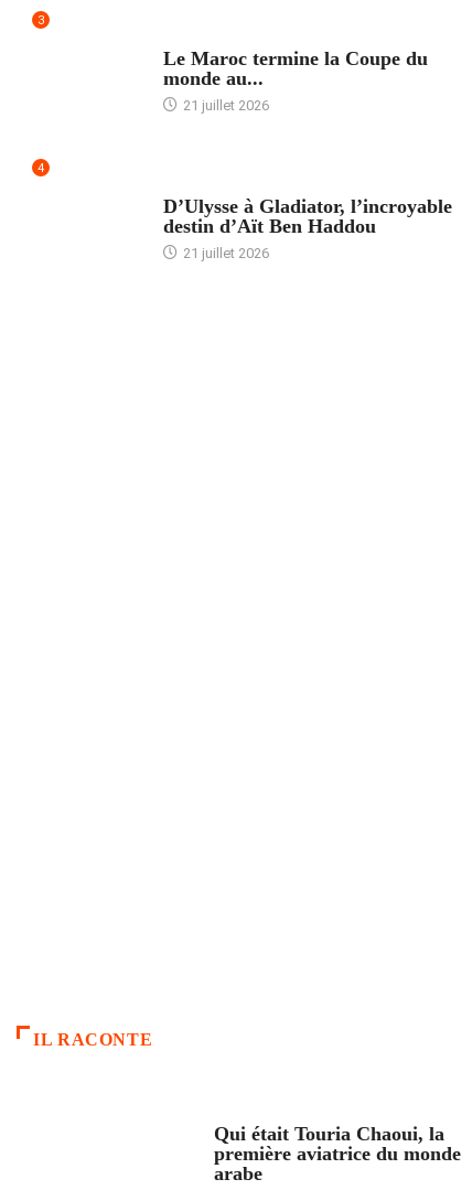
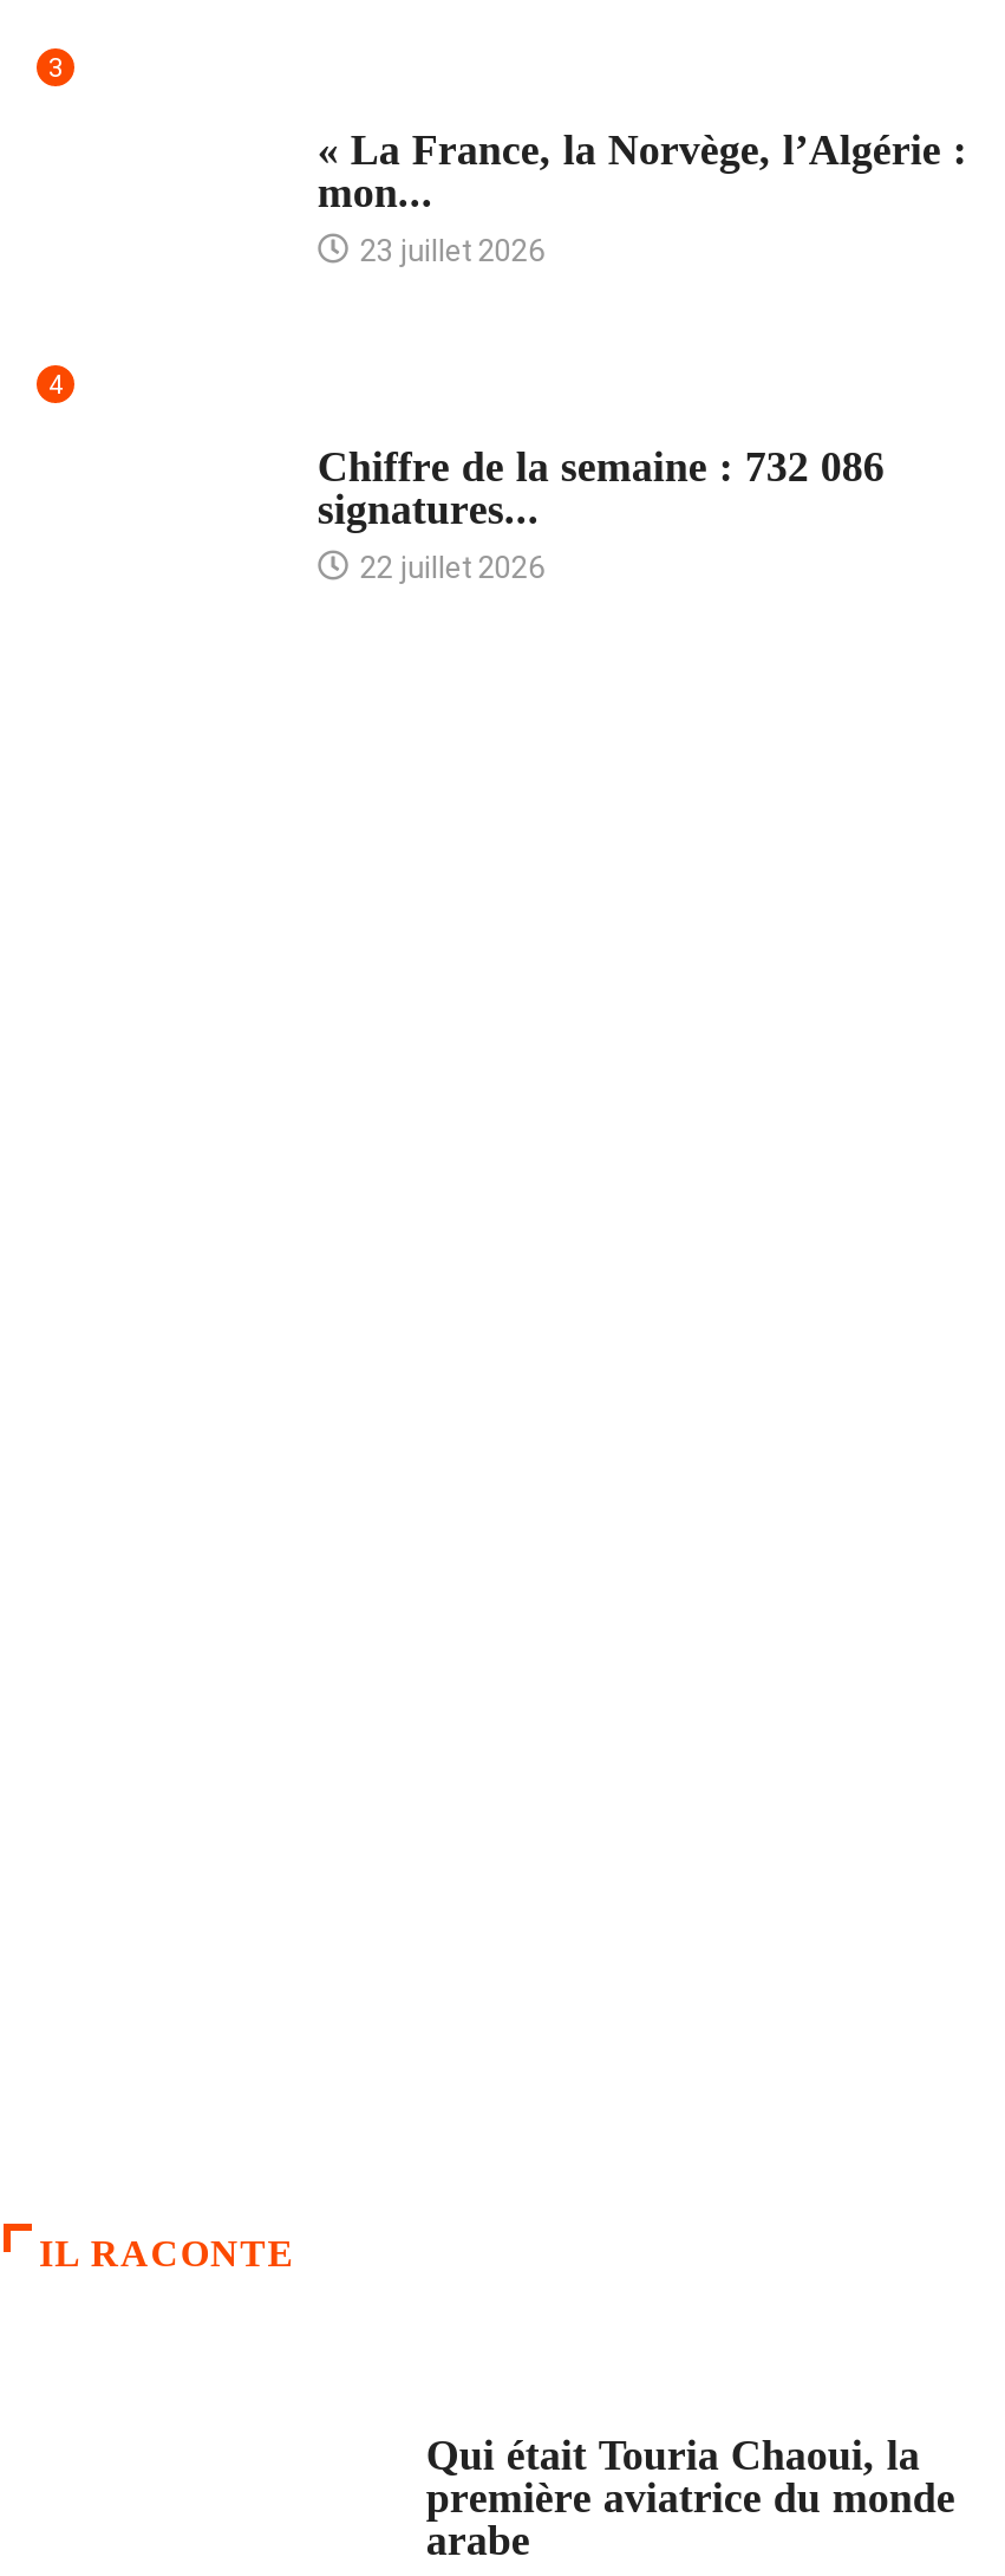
[163,48,428,114] Le Maroc termine la Coupe du | monde au... | 21 juillet 2026 -> [317,127,967,269] « La France, la Norvège, l’Algérie : | mon... | 23 juillet 2026
[163,195,452,261] D’Ulysse à Gladiator, l’incroyable | destin d’Aït Ben Haddou | 21 juillet 2026 -> [317,443,884,585] Chiffre de la semaine : 732 086 | signatures... | 22 juillet 2026

